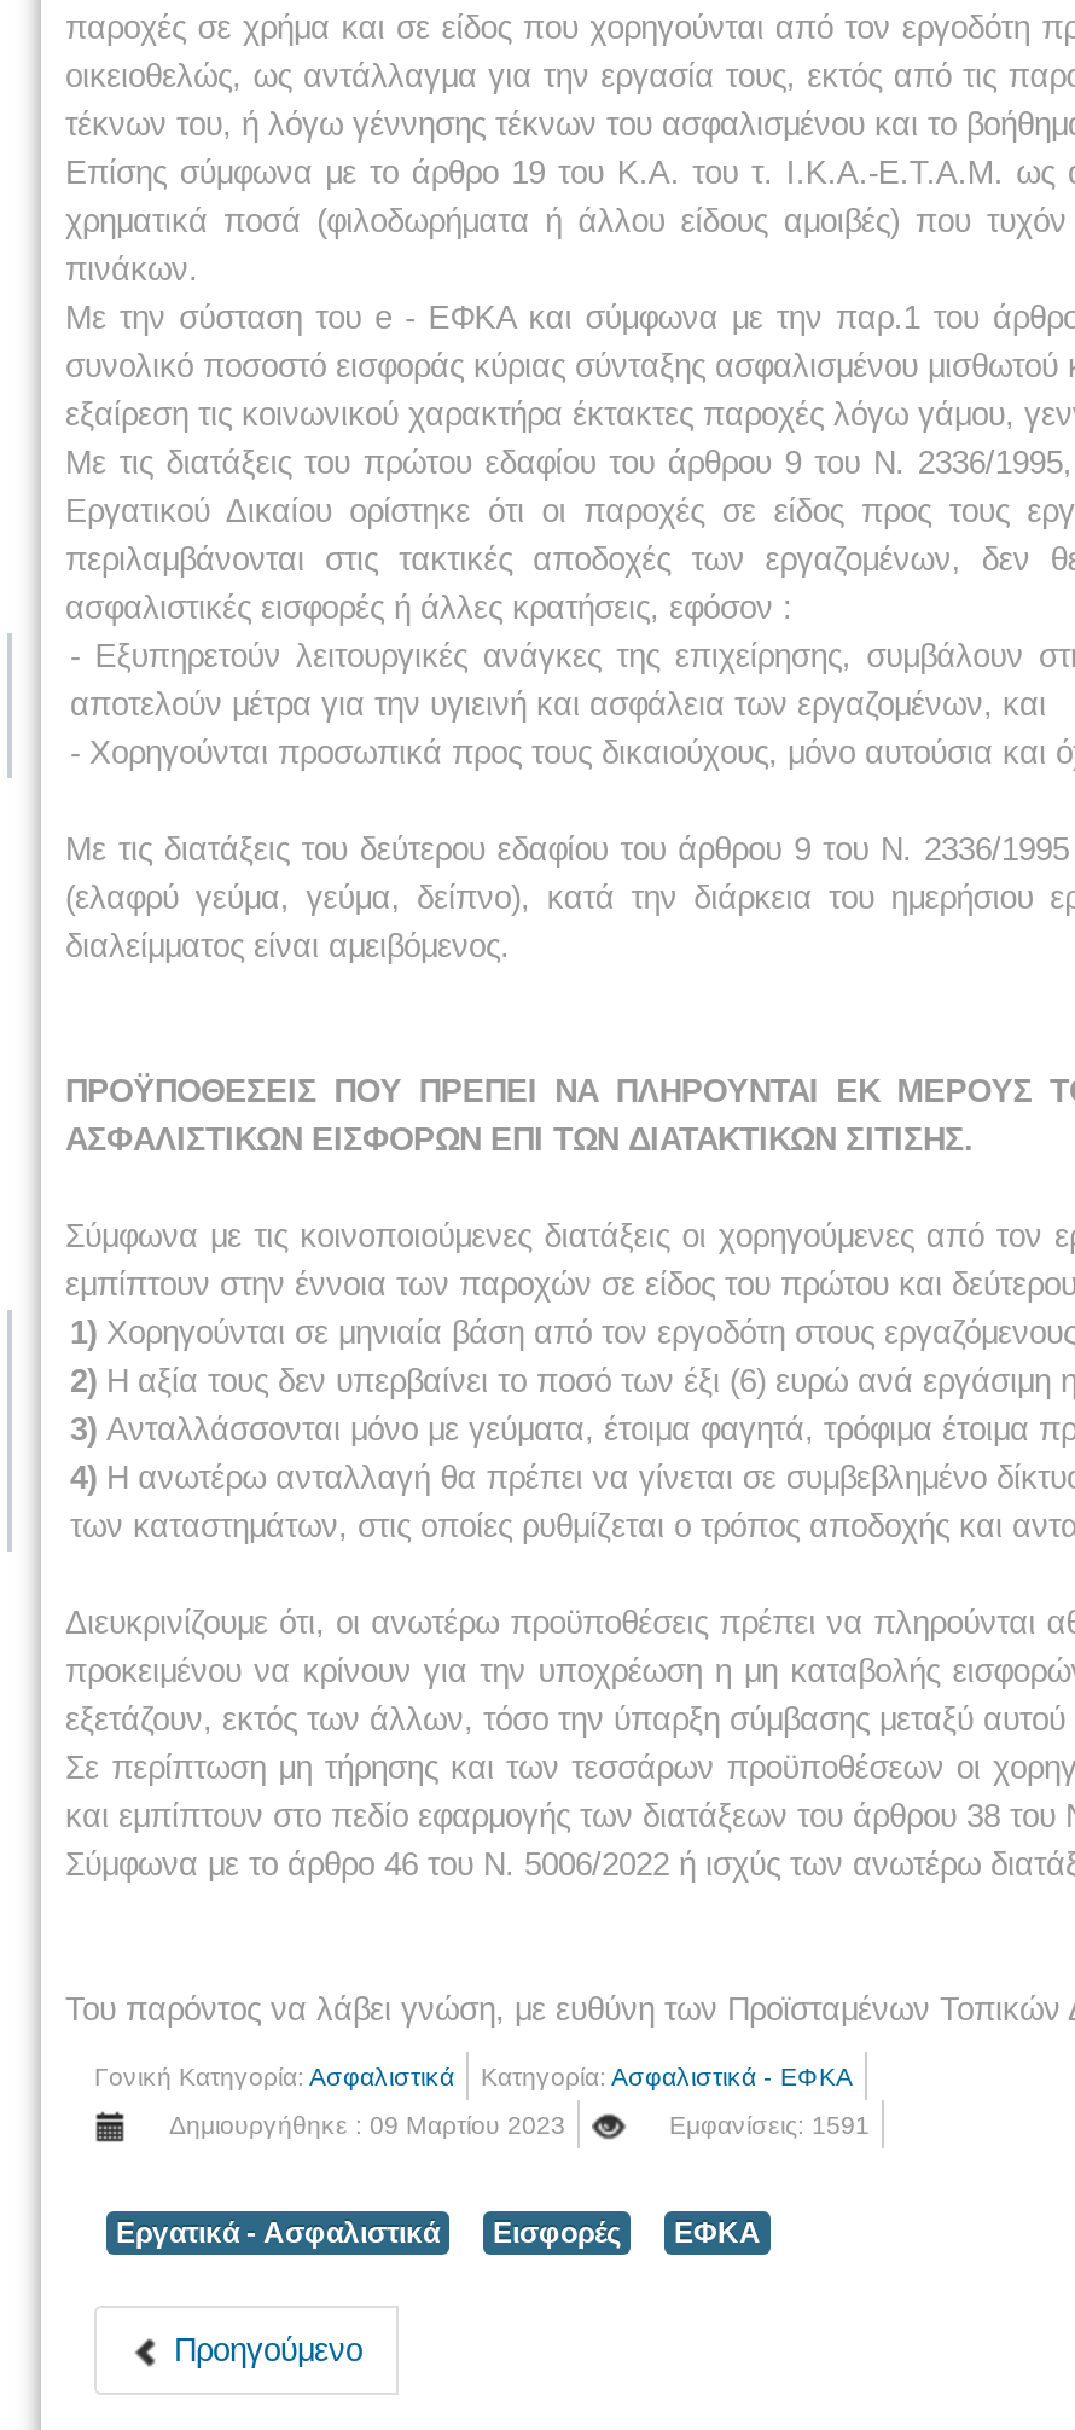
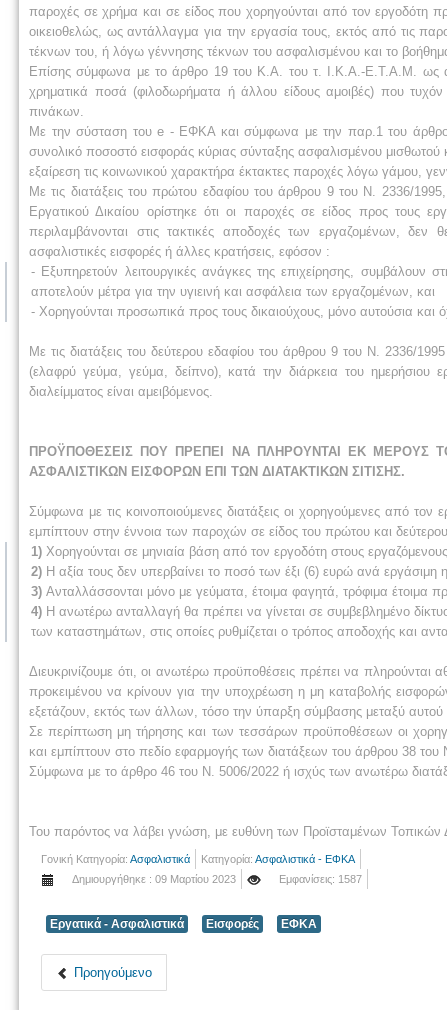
[669,2110,870,2139] Εμφανίσεις: 1591 -> [279,873,362,885] Εμφανίσεις: 1587

